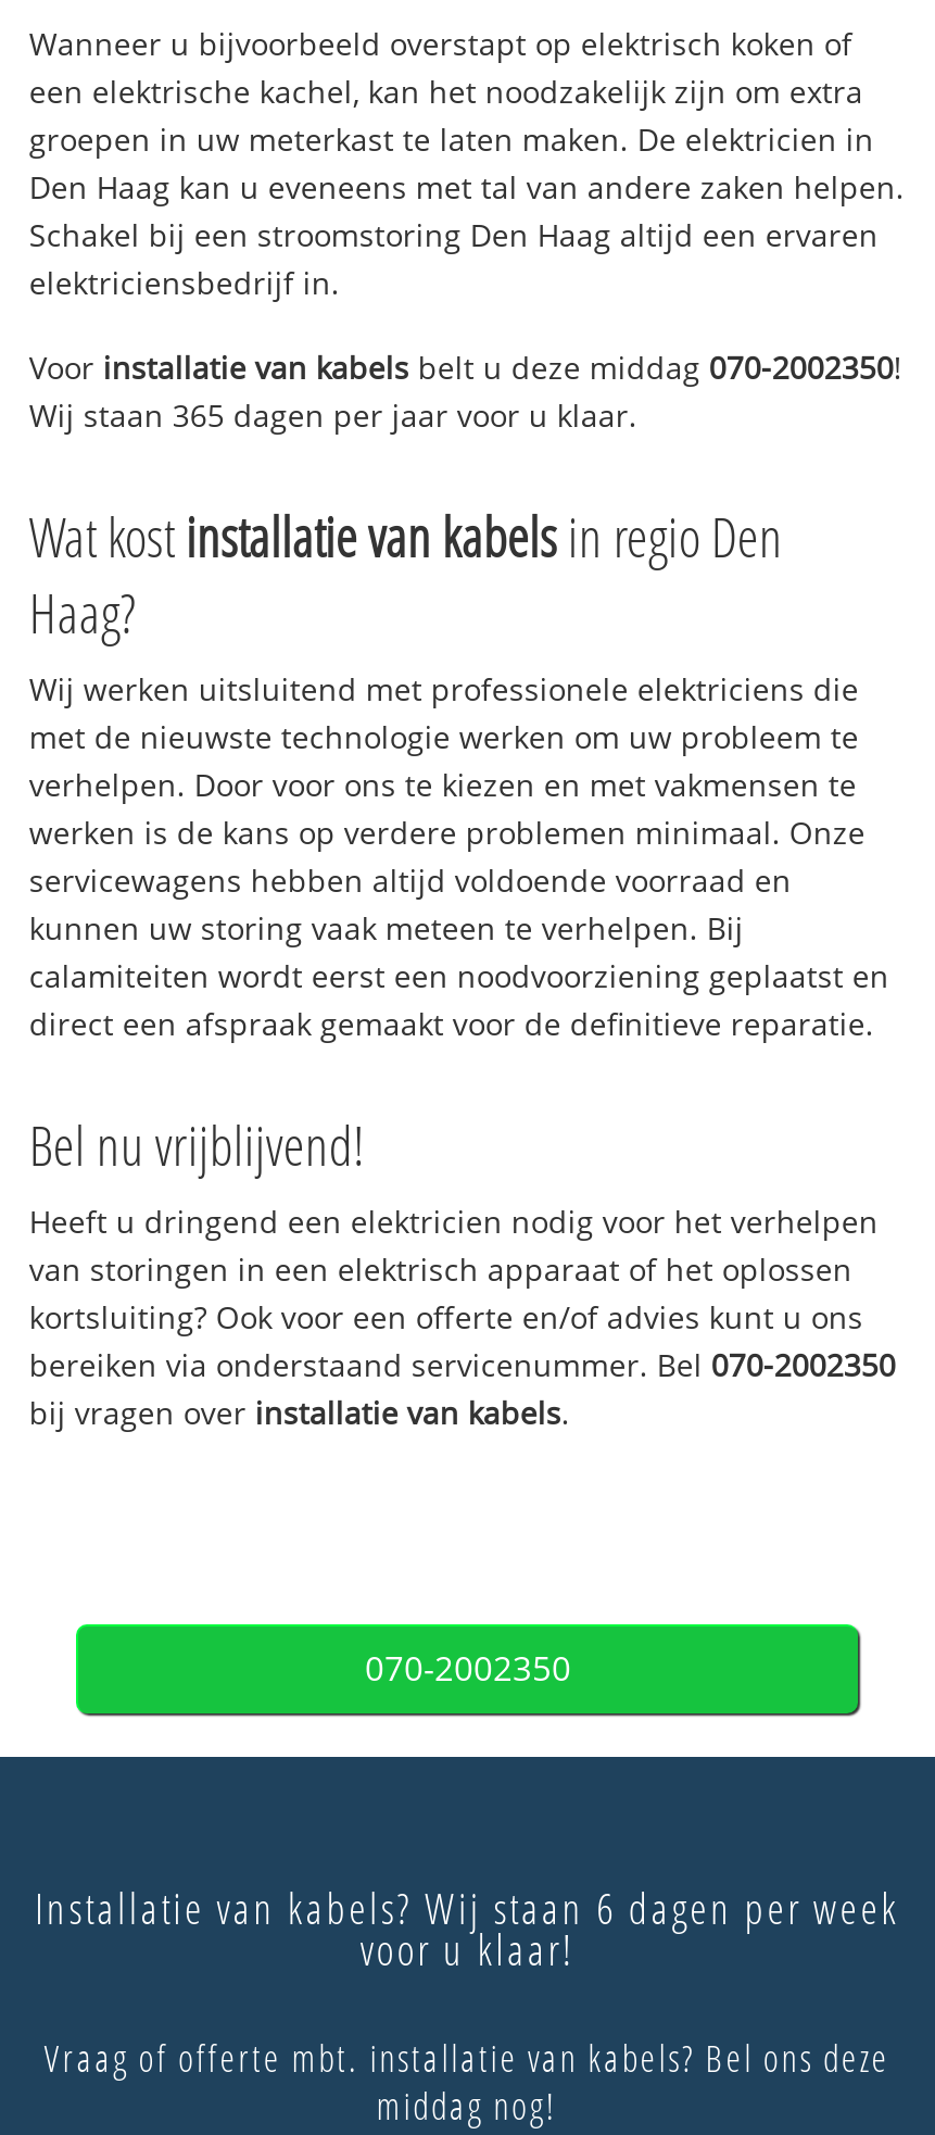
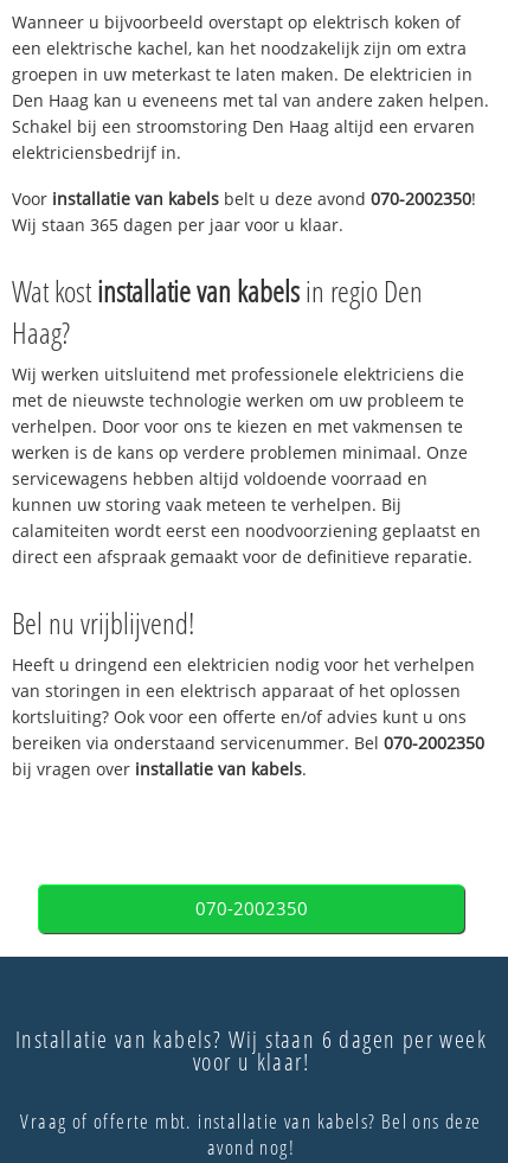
[29,346,902,388] Voor installatie van kabels belt u deze middag 070-2002350! -> [12,187,477,210] Voor installatie van kabels belt u deze avond 070-2002350!
[376,2081,558,2131] middag nog! -> [207,1134,295,1161] avond nog!

